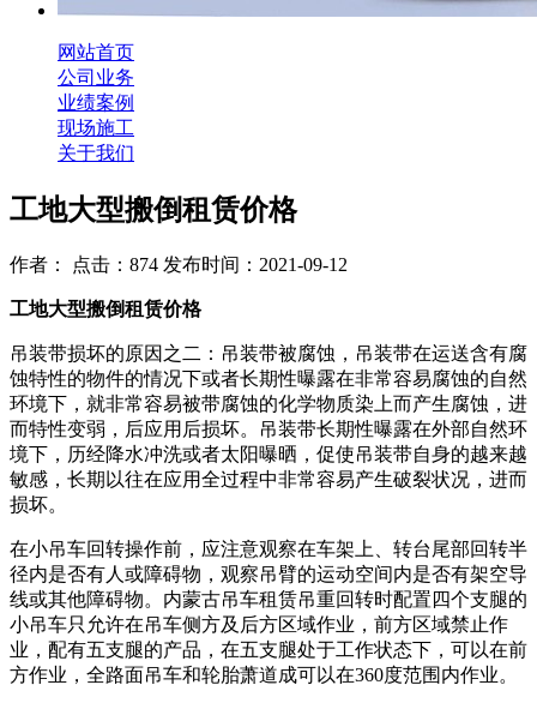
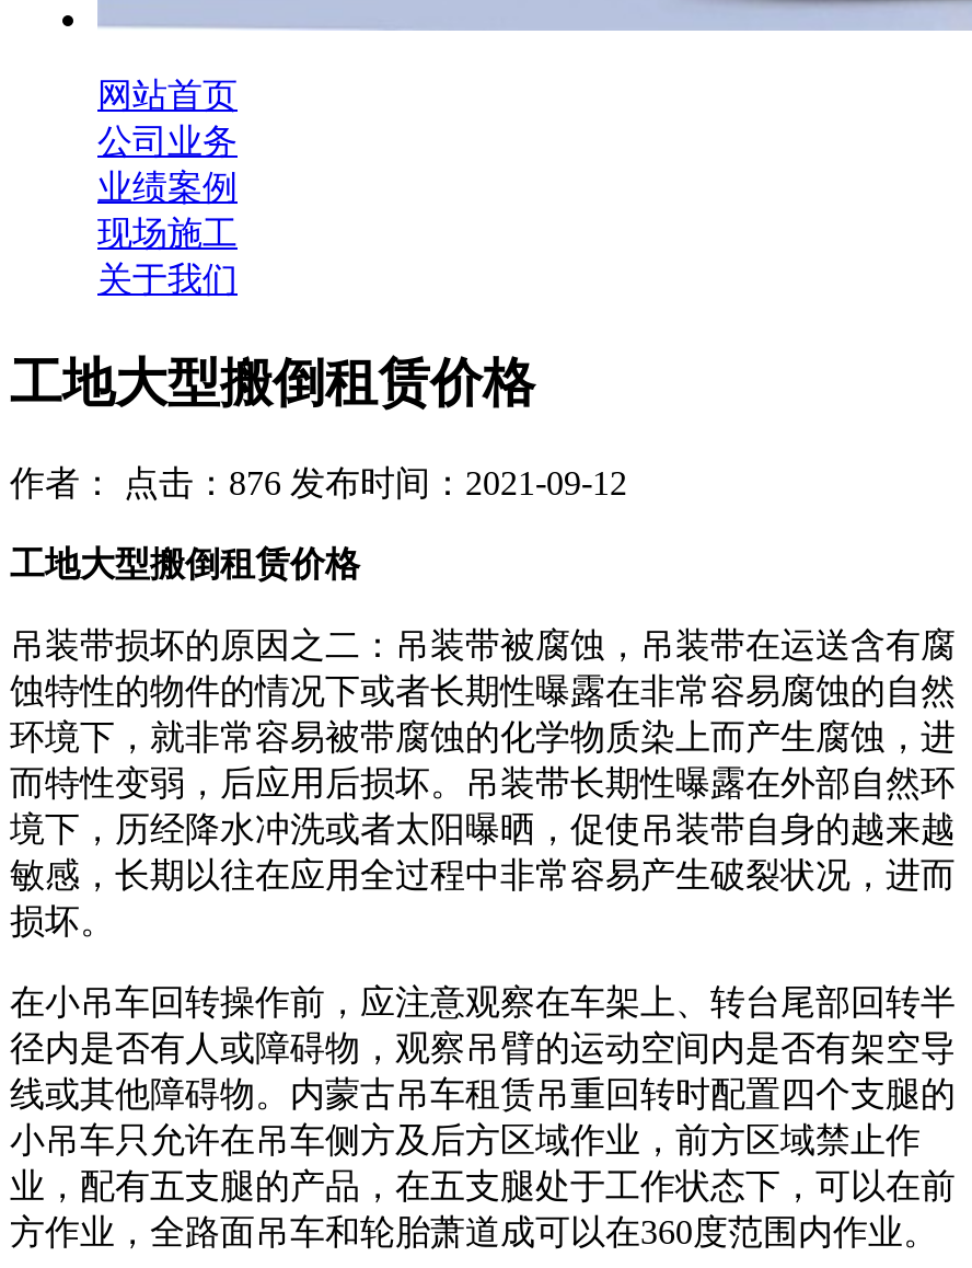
[10,254,348,274] 作者： 点击：874 发布时间：2021-09-12 -> [10,464,627,501] 作者： 点击：876 发布时间：2021-09-12

